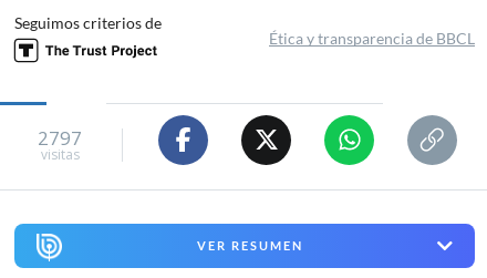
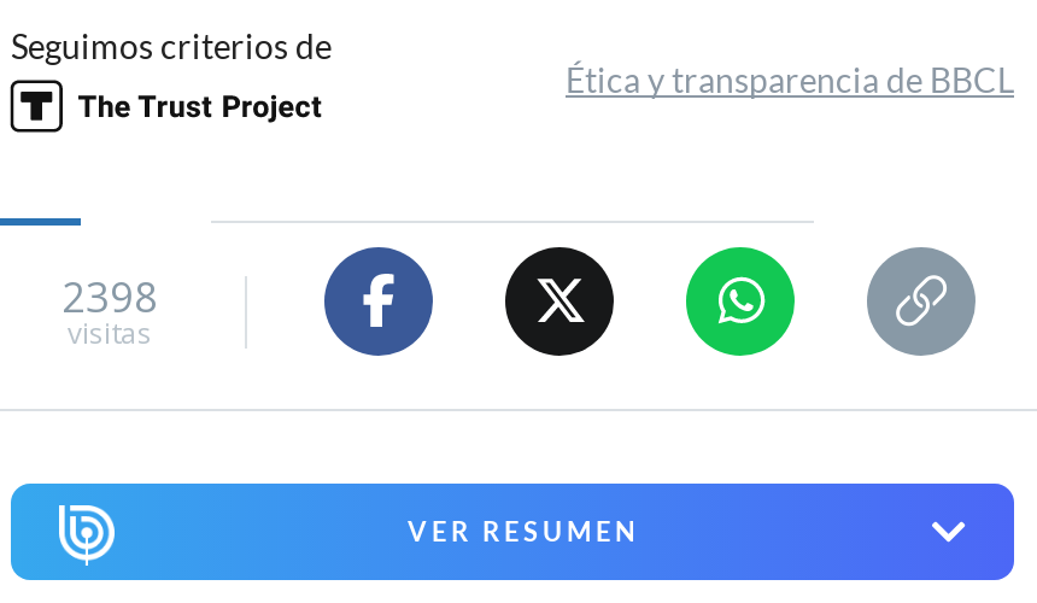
[38,125,82,151] 2797 -> [61,269,158,325] 2398

